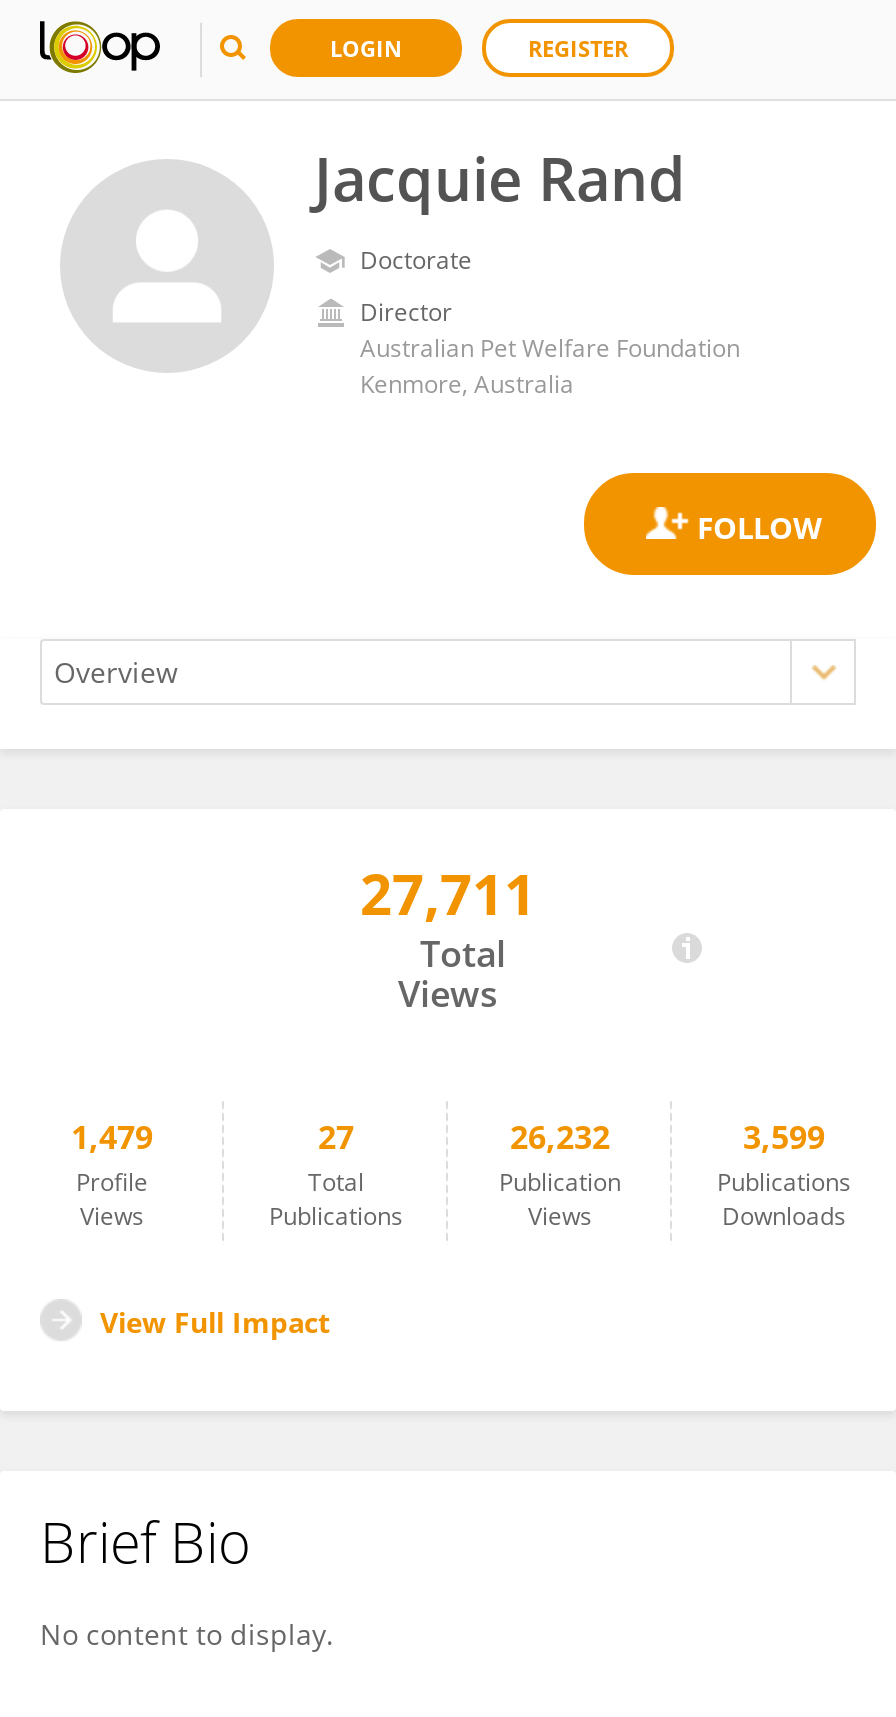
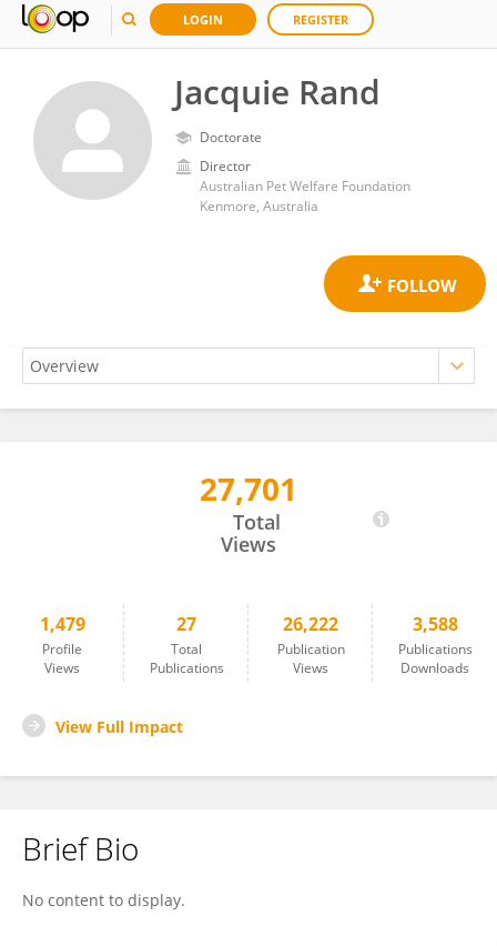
[360,855,536,931] 27,711 -> [200,467,297,510] 27,701
[510,1115,610,1159] 26,232 -> [283,612,338,636] 26,222
[743,1115,825,1159] 3,599 -> [412,612,458,636] 3,588

